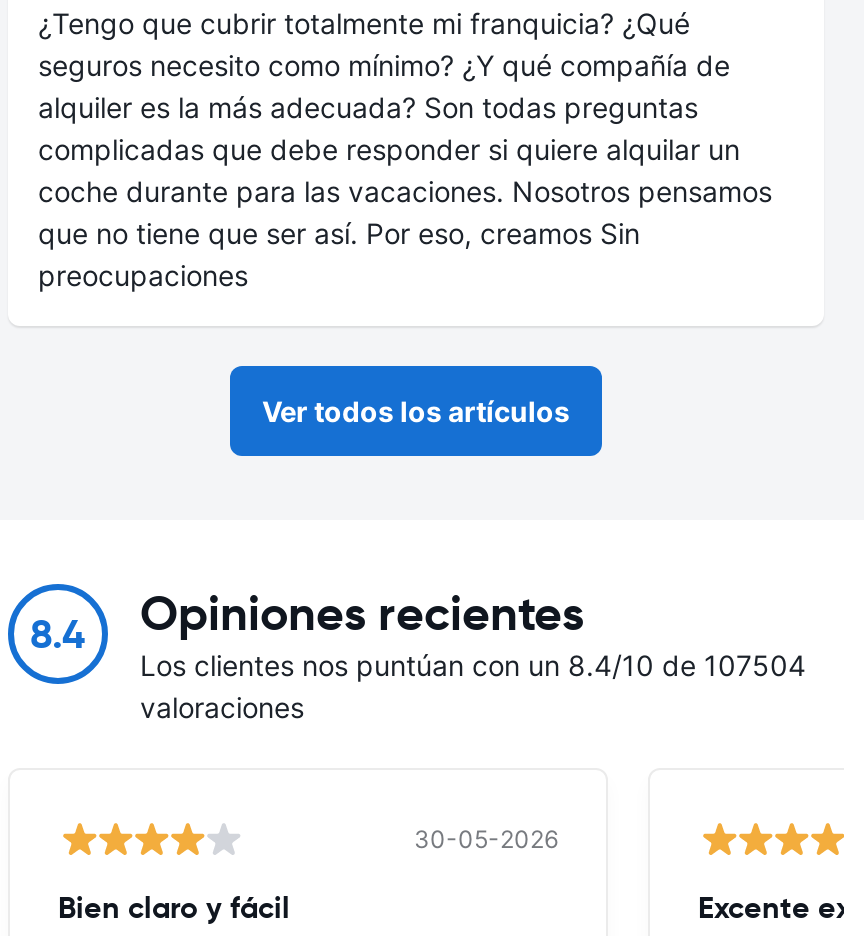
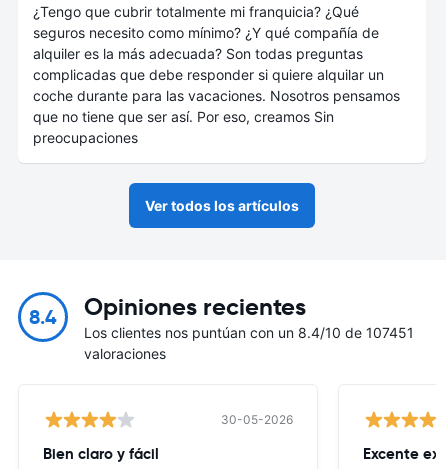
[140,648,806,682] Los clientes nos puntúan con un 8.4/10 de 107504 -> [84,324,414,341] Los clientes nos puntúan con un 8.4/10 de 107451

